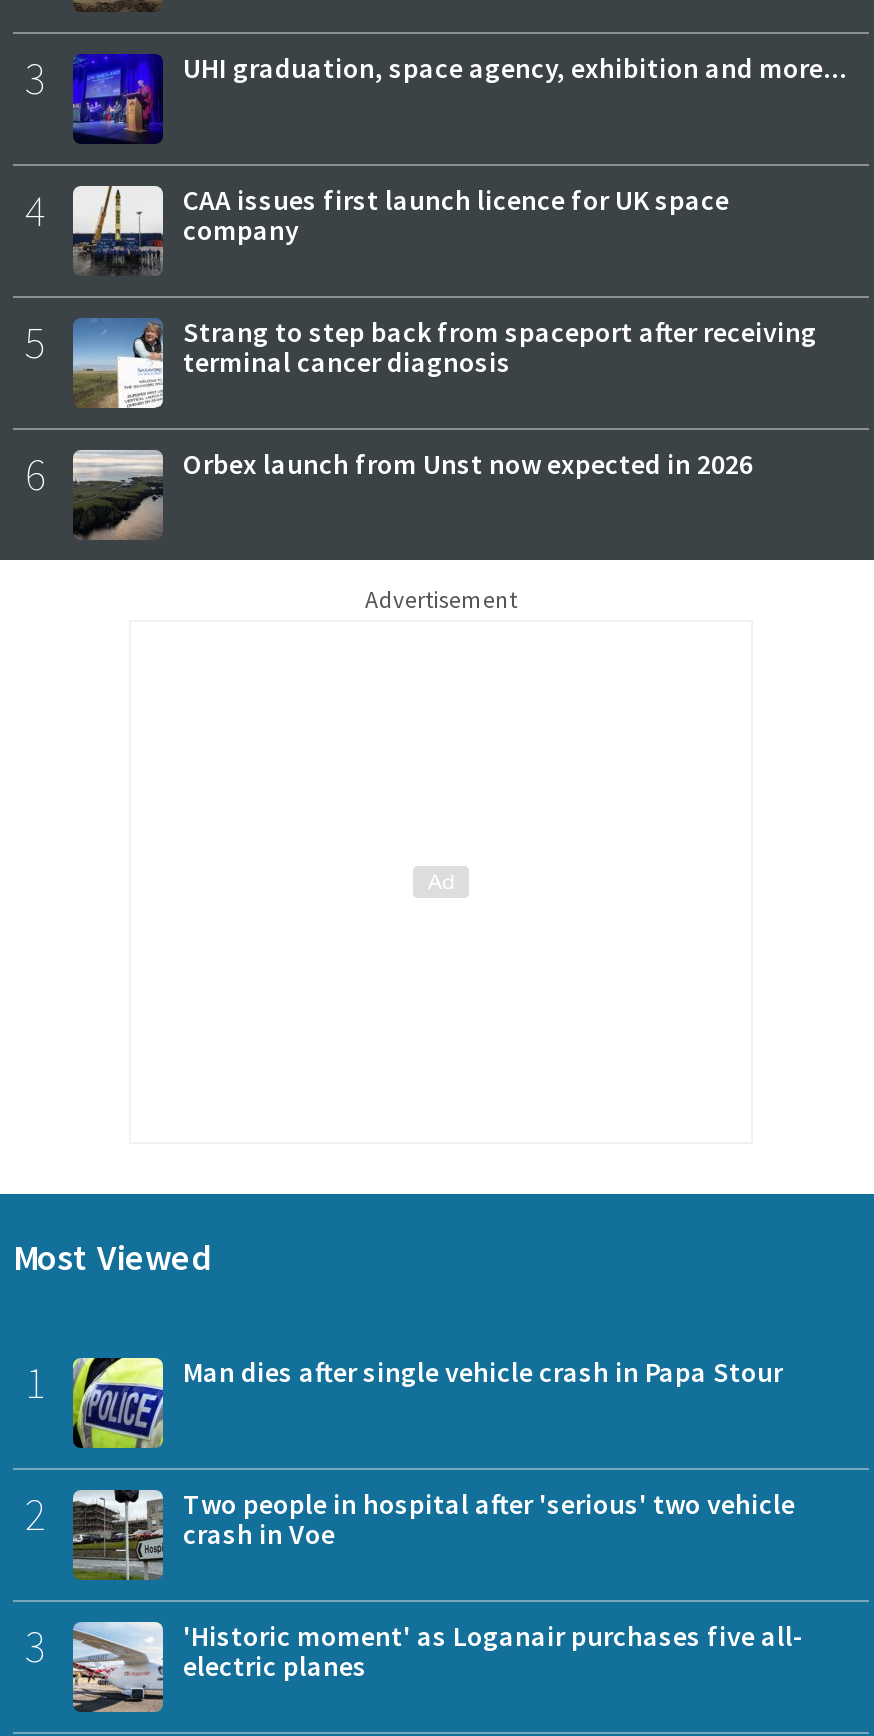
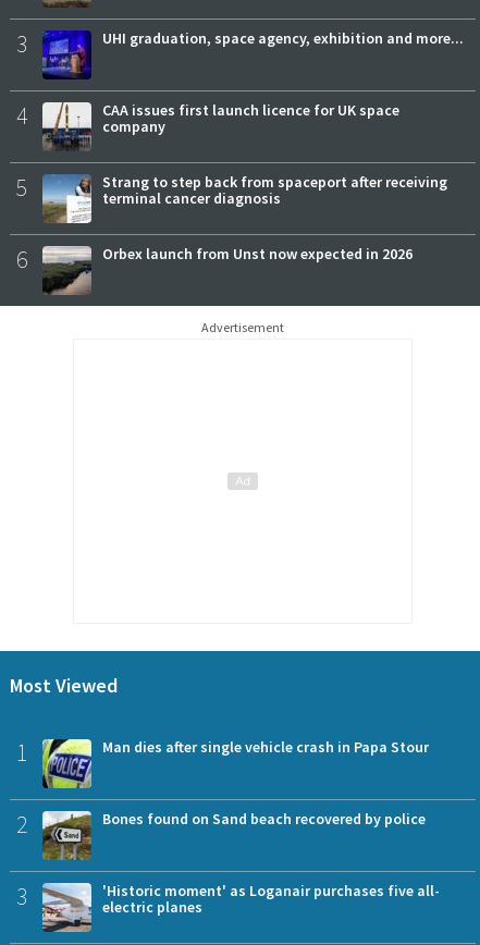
[71,1487,795,1580] [image] | Two people in hospital after 'serious' two vehicle | crash in Voe -> [41,809,426,860] [image] | Bones found on Sand beach recovered by police

